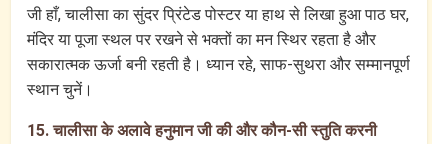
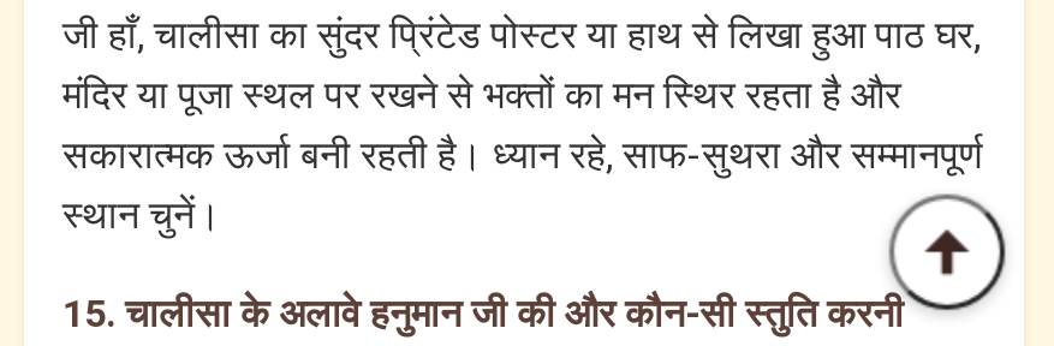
none -> [885,190,1010,317] [image]

